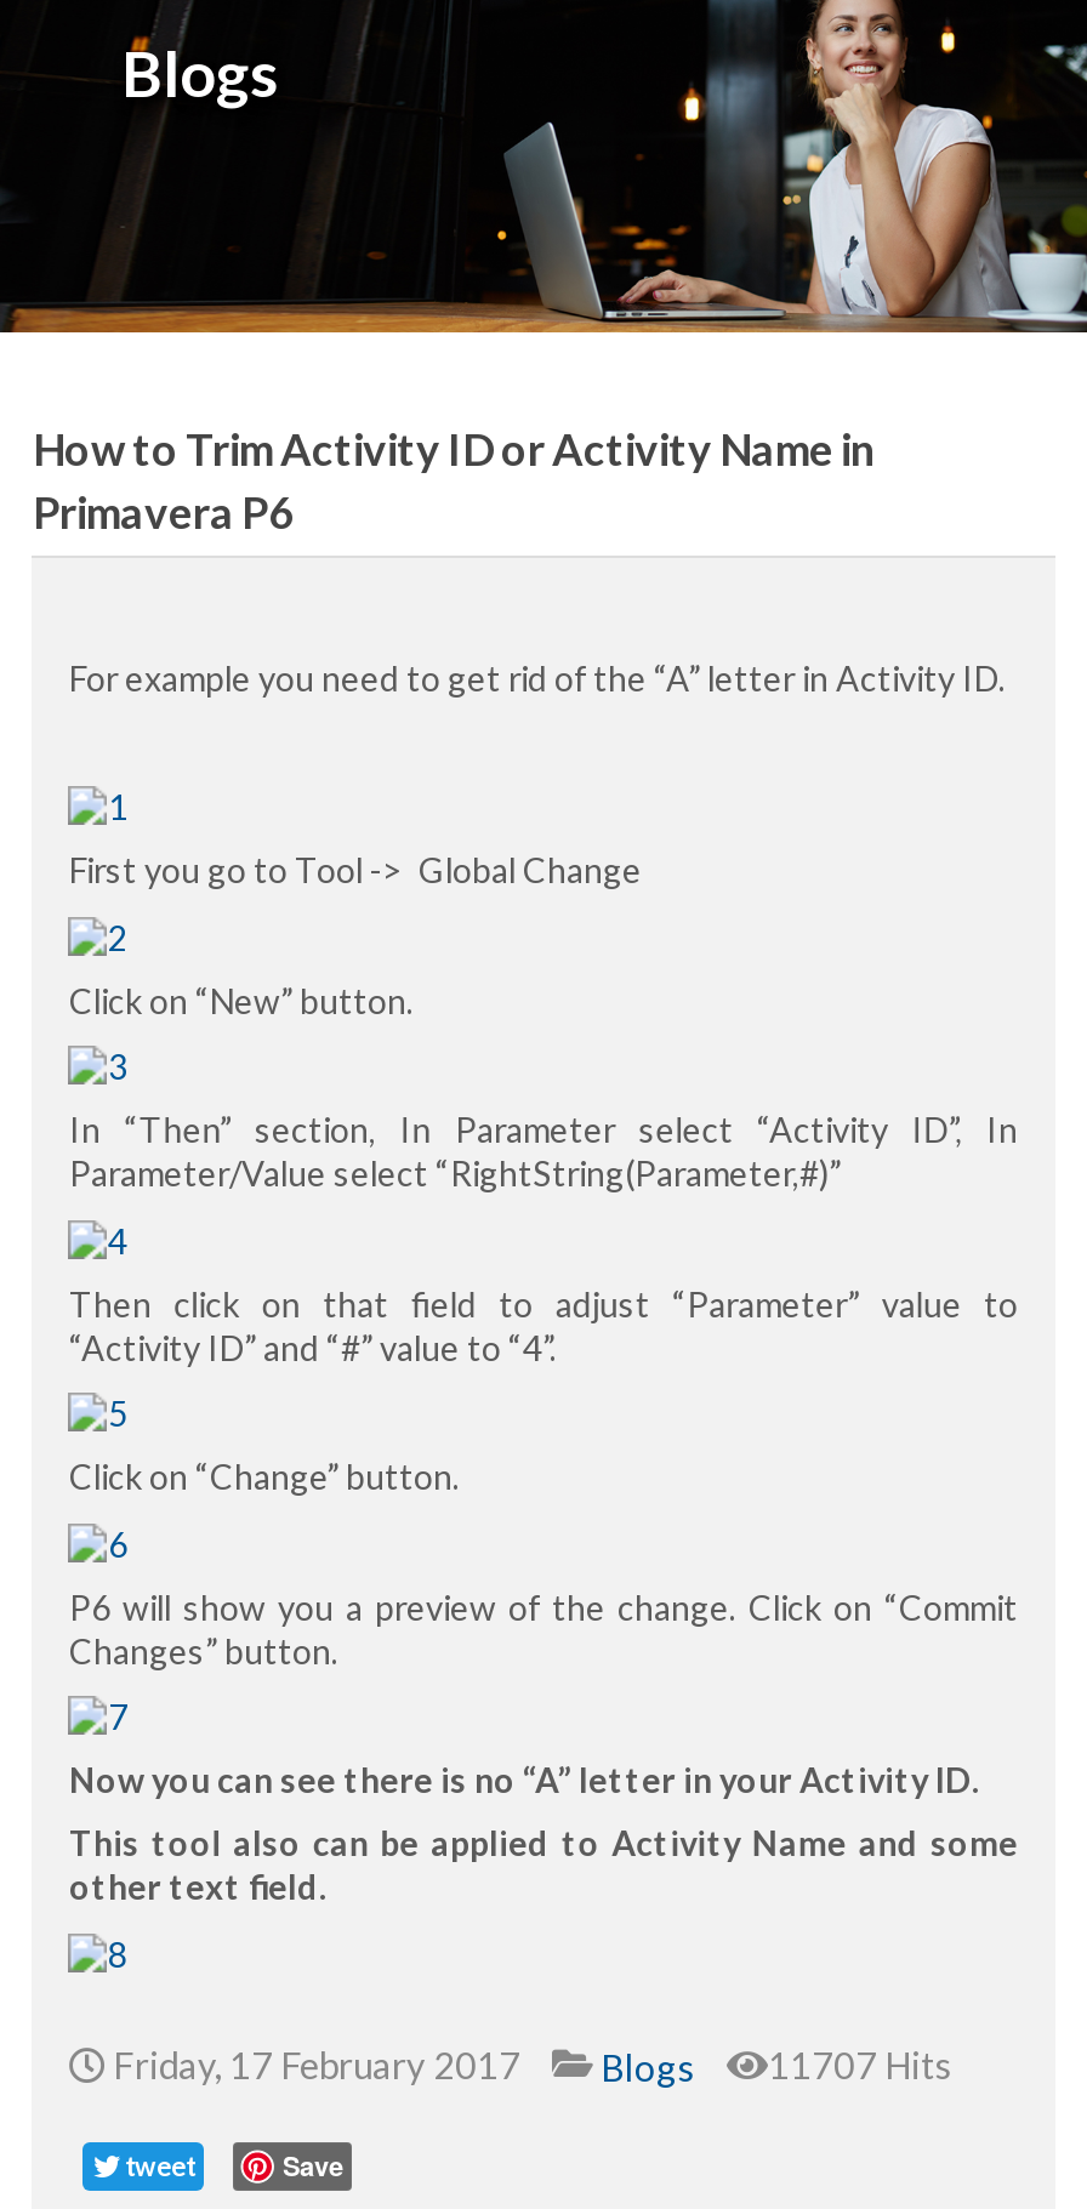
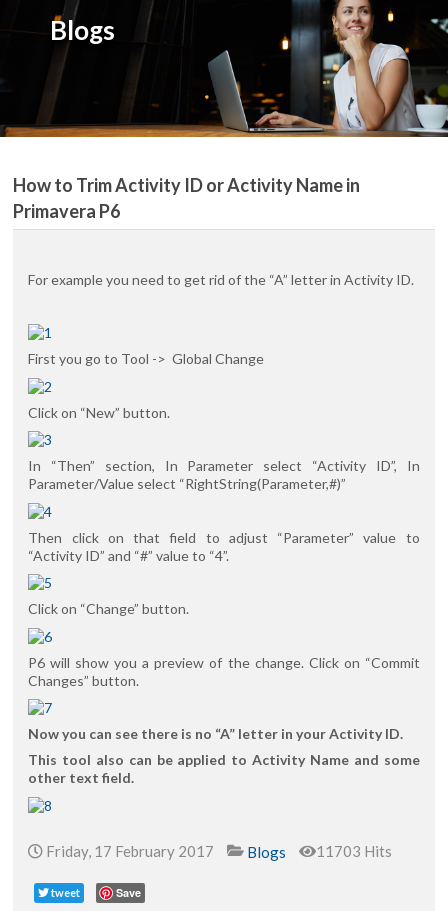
[113,2042,952,2089] Friday, 17 February 2017 Blogs 11707 Hits -> [46,842,392,861] Friday, 17 February 2017 Blogs 11703 Hits

